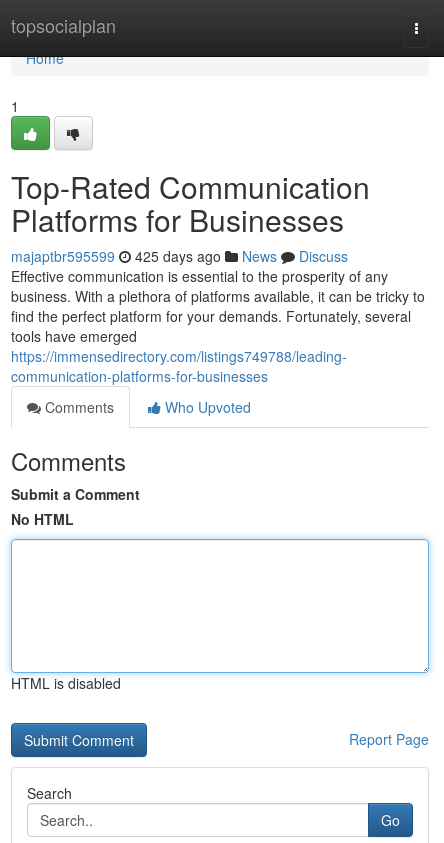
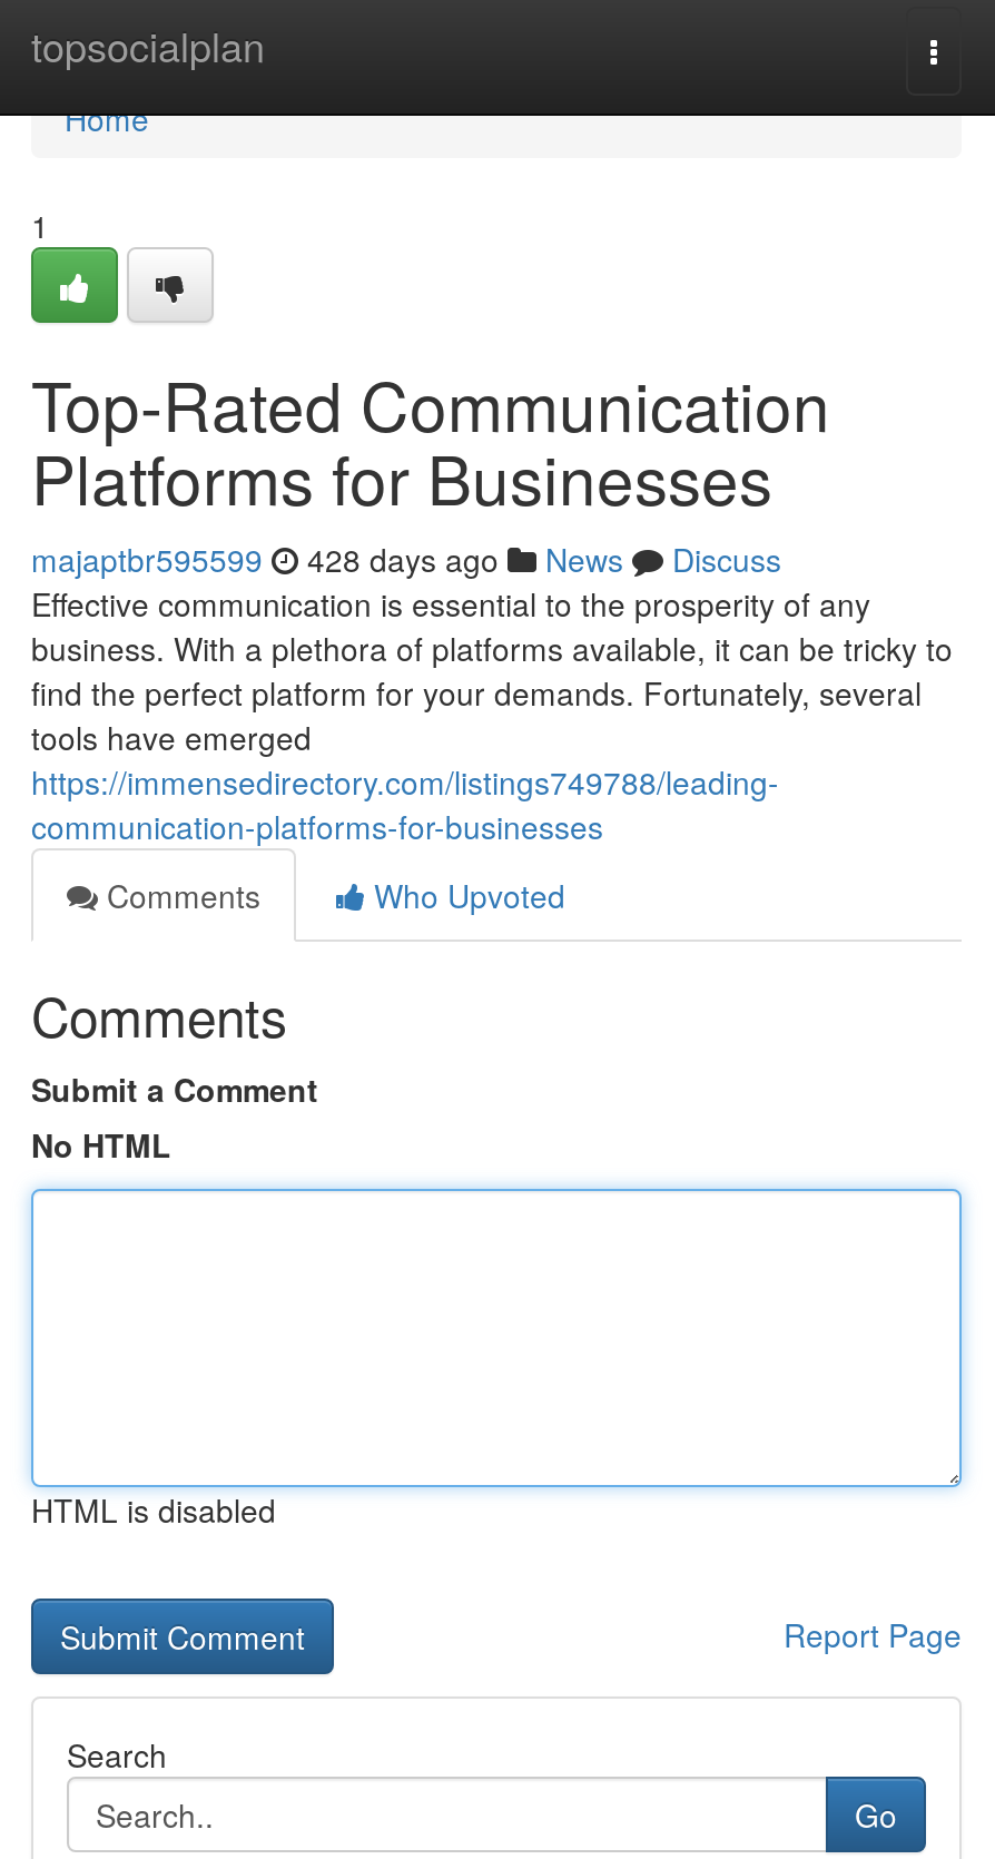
[11,246,348,266] majaptbr595599 425 days ago News Discuss -> [31,537,781,581] majaptbr595599 428 days ago News Discuss

